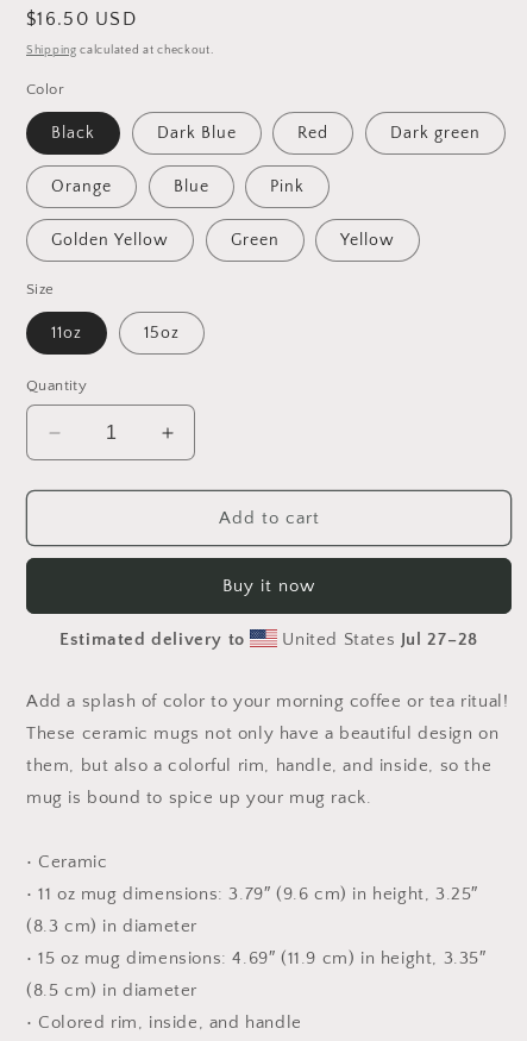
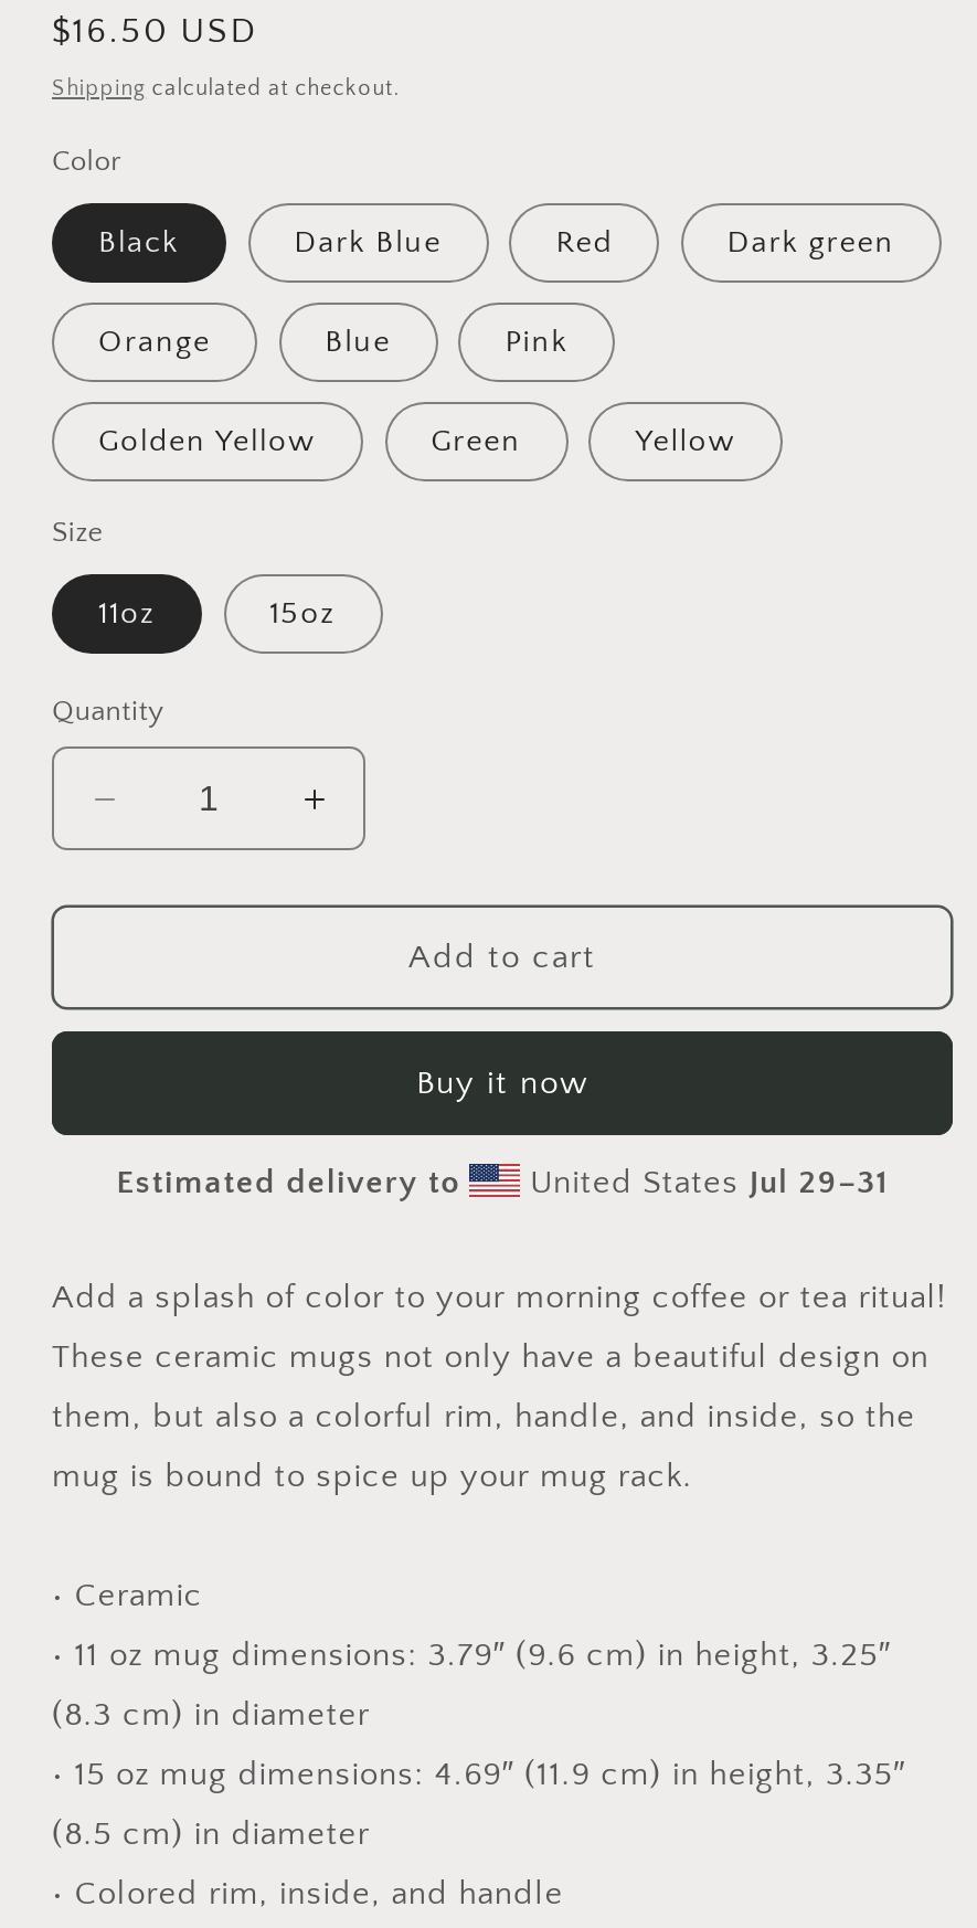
[277,629,478,650] United States Jul 27–28 -> [520,1164,888,1201] United States Jul 29–31

